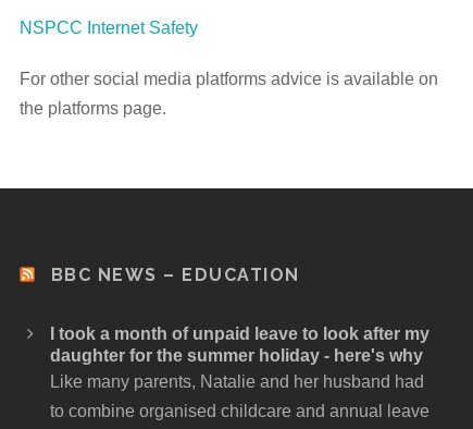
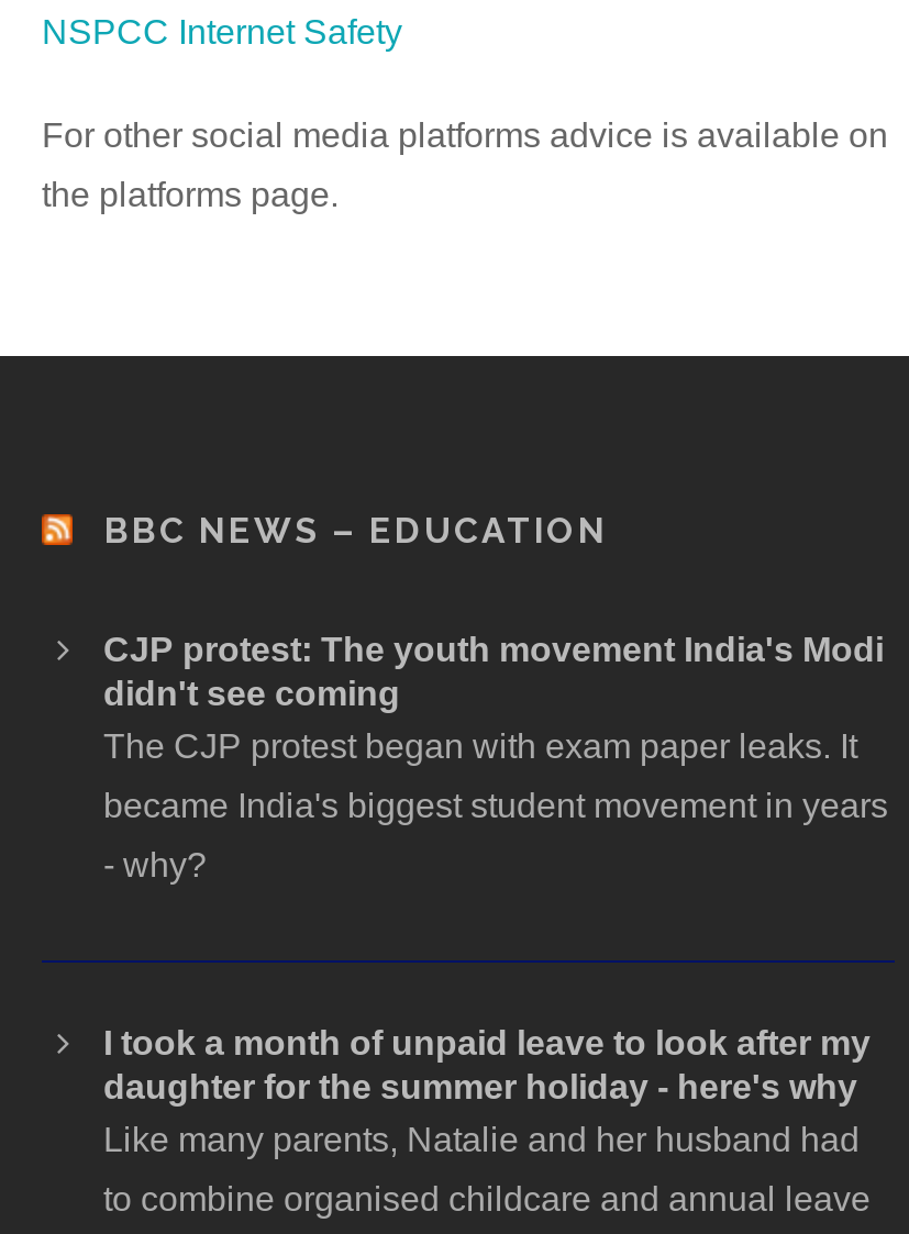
none -> [103,631,888,883] CJP protest: The youth movement India's Modi | didn't see coming | The CJP protest began with exam paper leaks. It | became India's biggest student movement in years | - why?

